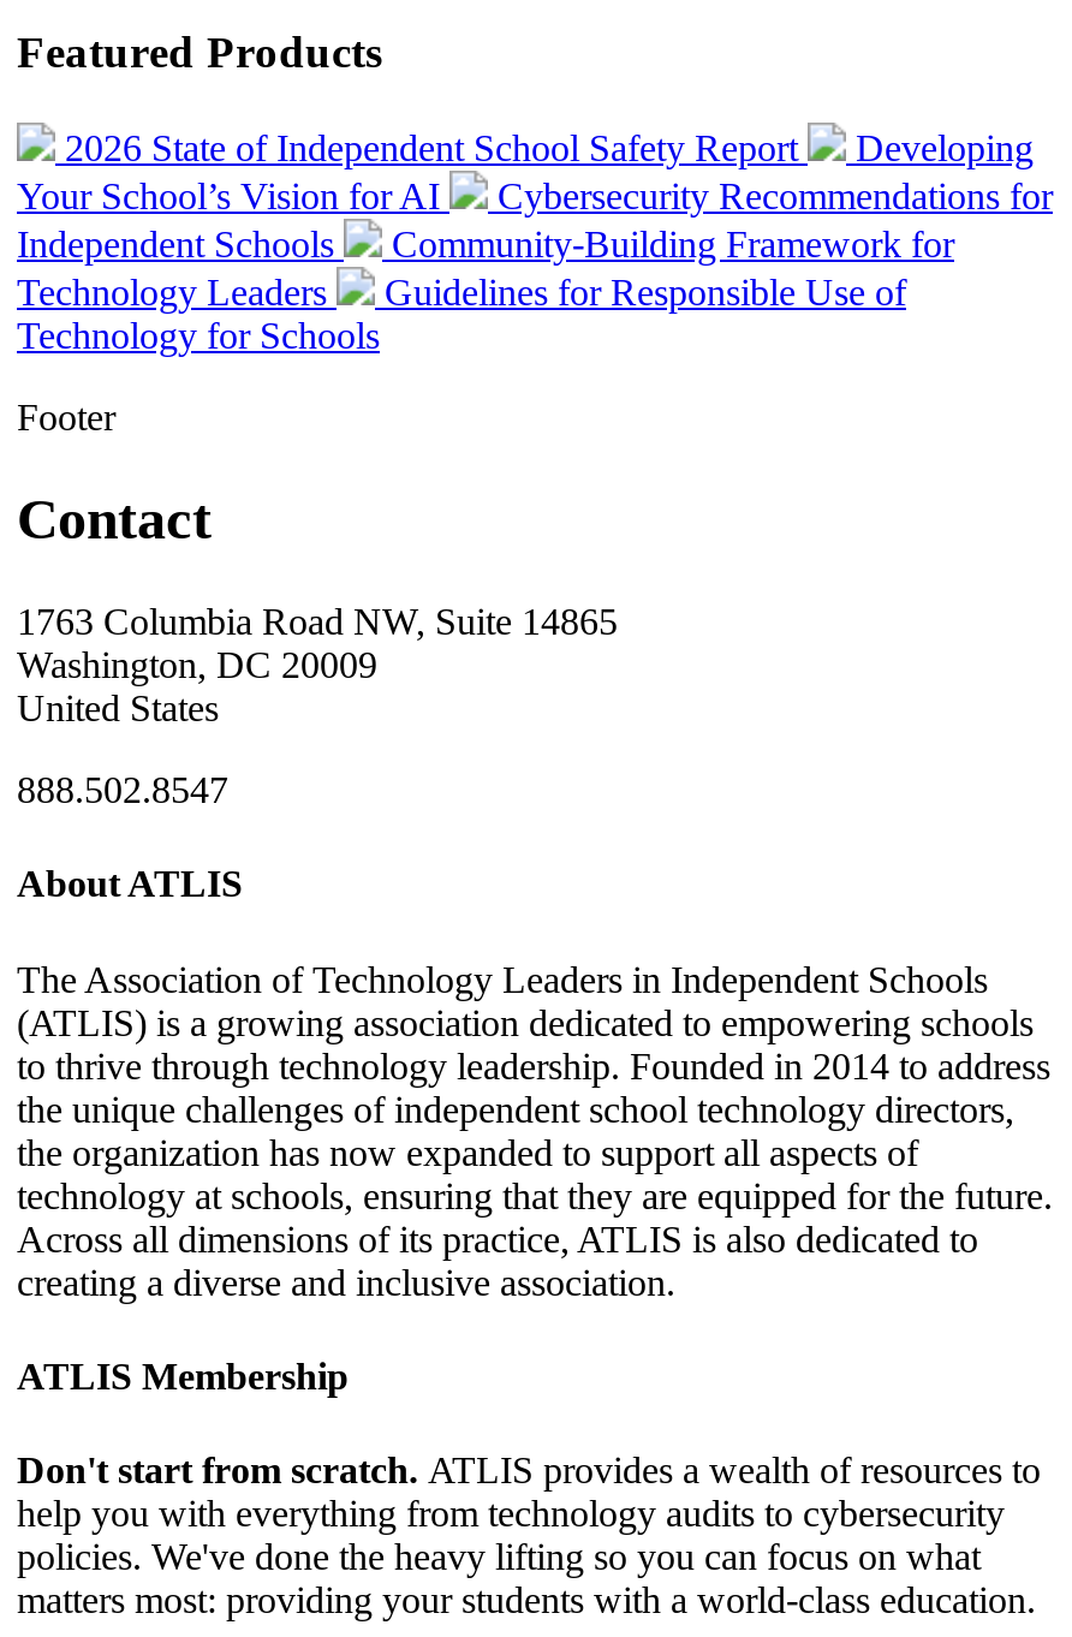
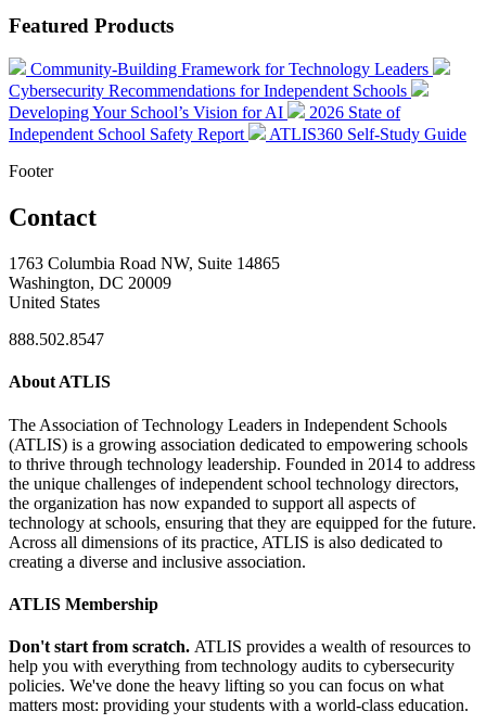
[17,128,1053,356] 2026 State of Independent School Safety Report | Developing | Your School’s Vision for AI | Cybersecurity Recommendations for | Independent Schools | Community-Building Framework for | Technology Leaders | Guidelines for Responsible Use of | Technology for Schools -> [9,60,466,143] Community-Building Framework for Technology Leaders | Cybersecurity Recommendations for Independent Schools | Developing Your School’s Vision for AI | 2026 State of | Independent School Safety Report | ATLIS360 Self-Study Guide

